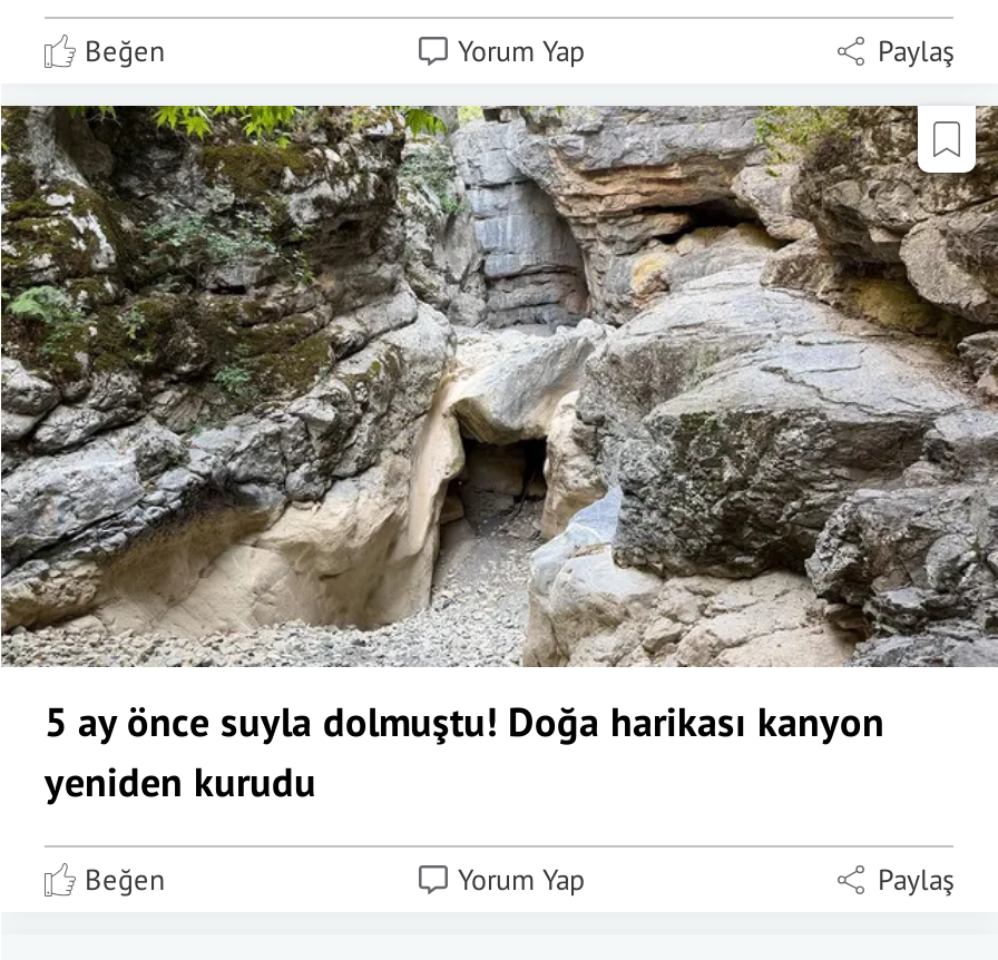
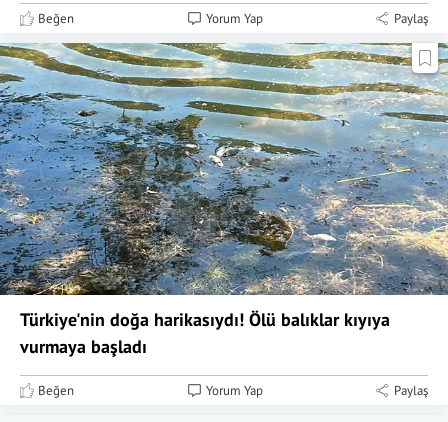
[7,104,991,808] [image] | 5 ay önce suyla dolmuştu! Doğa harikası kanyon | yeniden kurudu -> [3,42,445,358] [image] | Türkiye'nin doğa harikasıydı! Ölü balıklar kıyıya | vurmaya başladı

